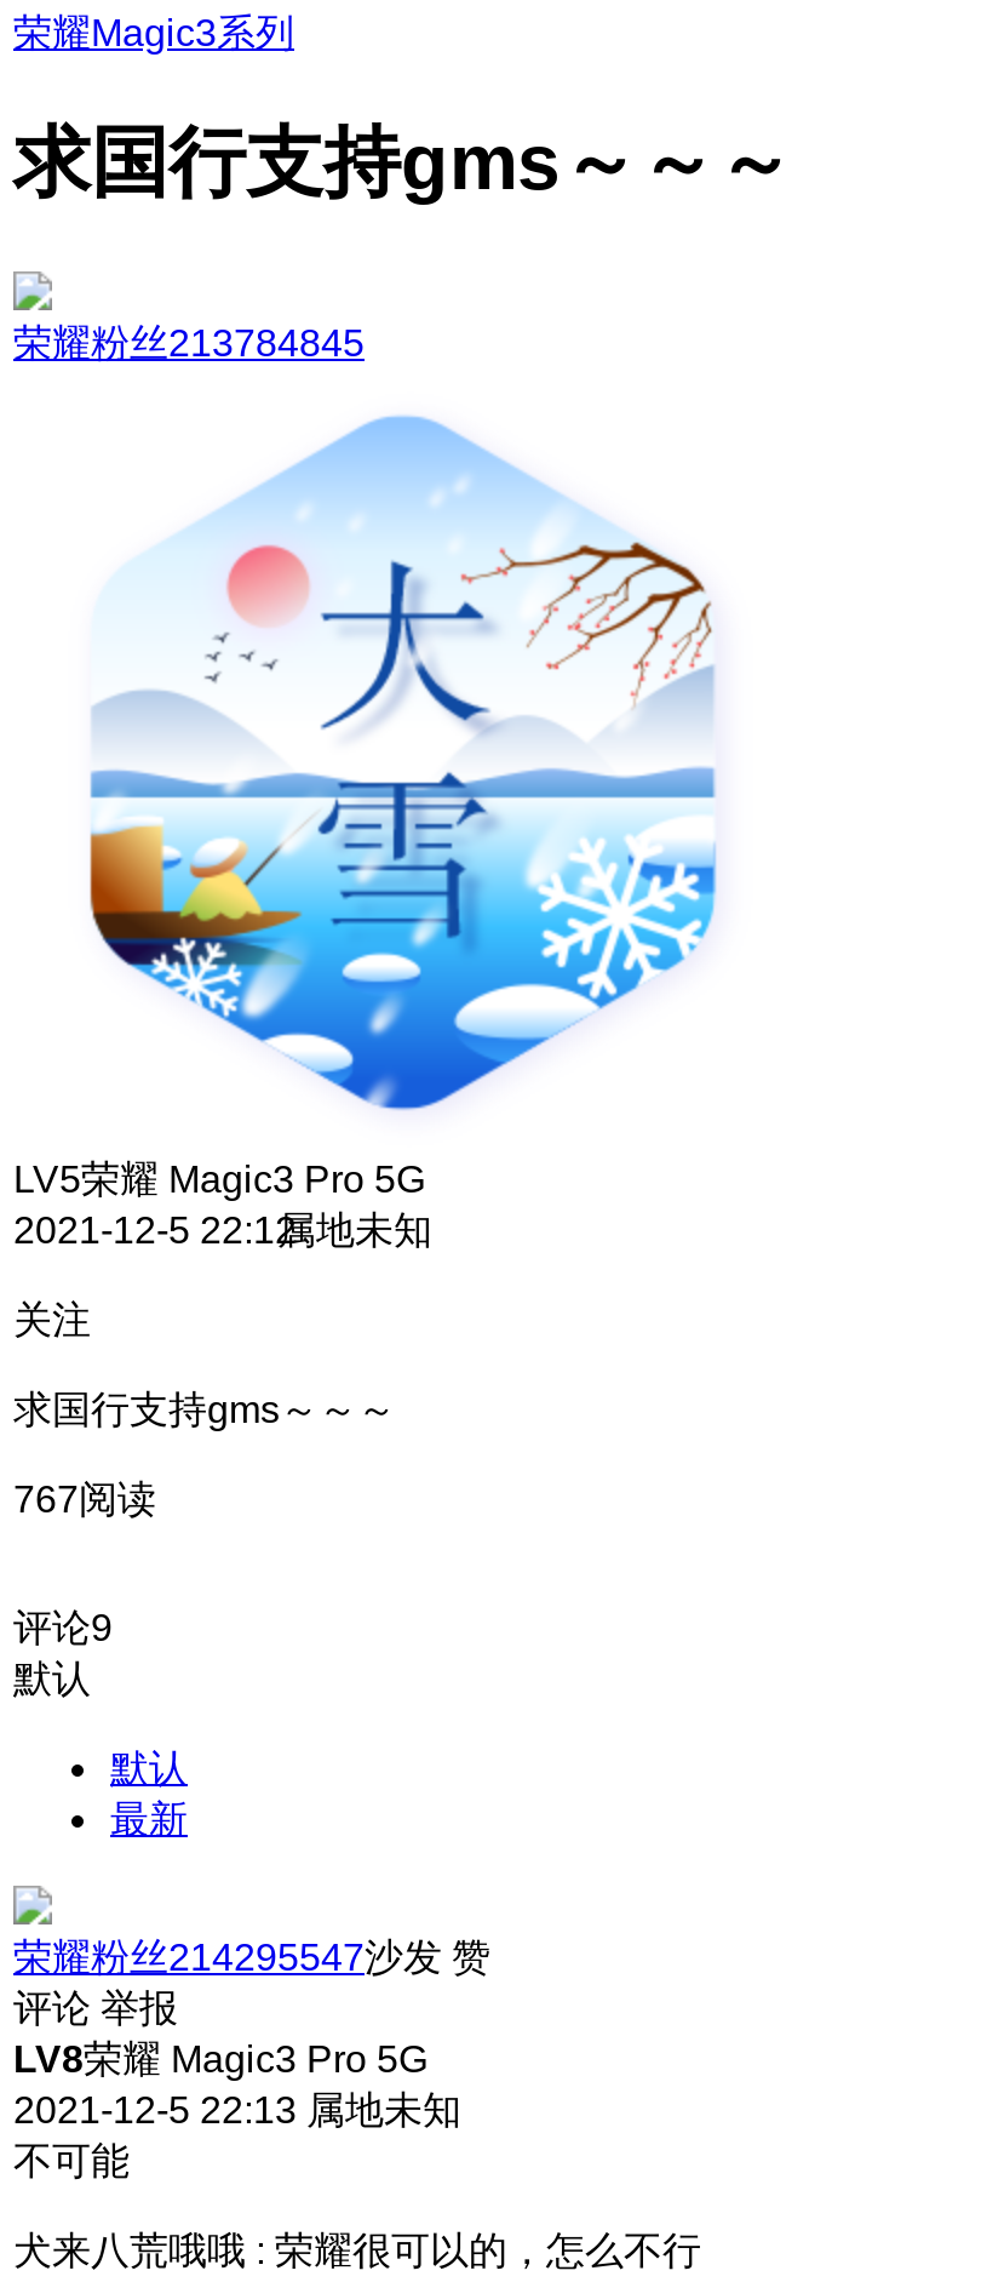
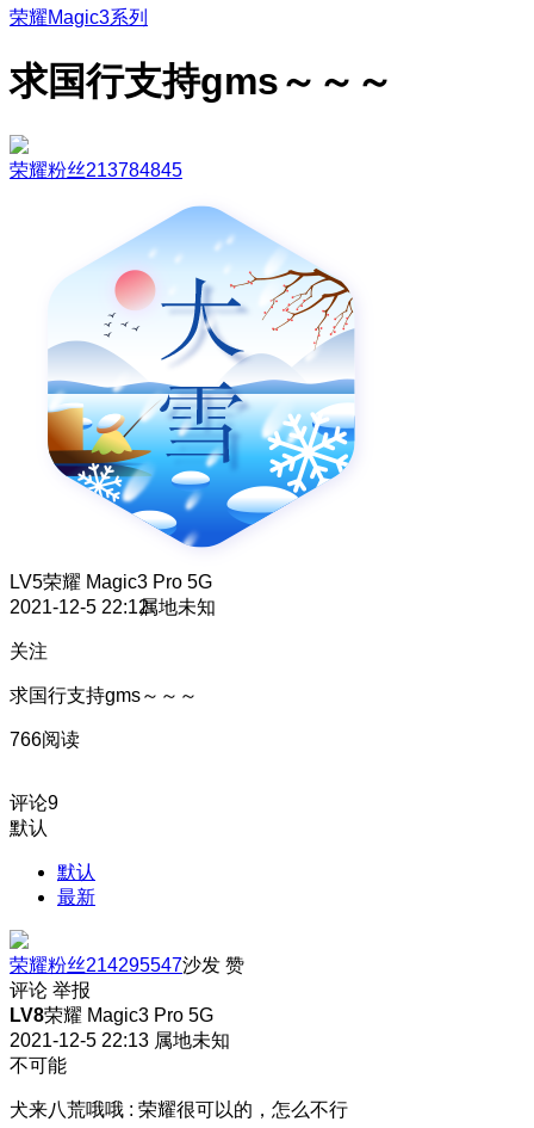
[13,1478,156,1519] 767阅读 -> [10,729,80,749] 766阅读

